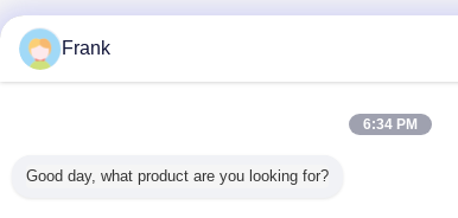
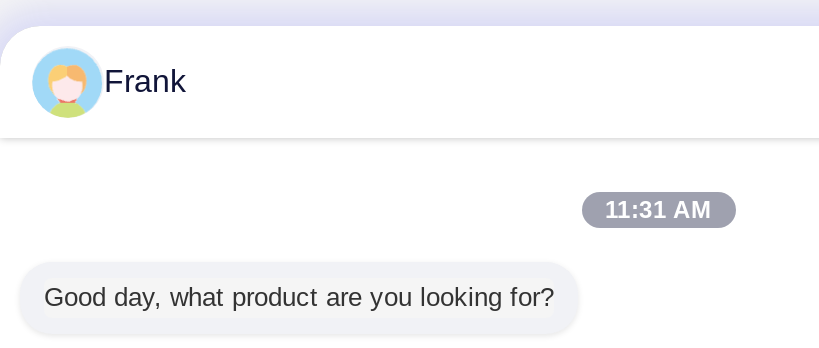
[363,116,418,133] 6:34 PM -> [605,196,711,224] 11:31 AM

